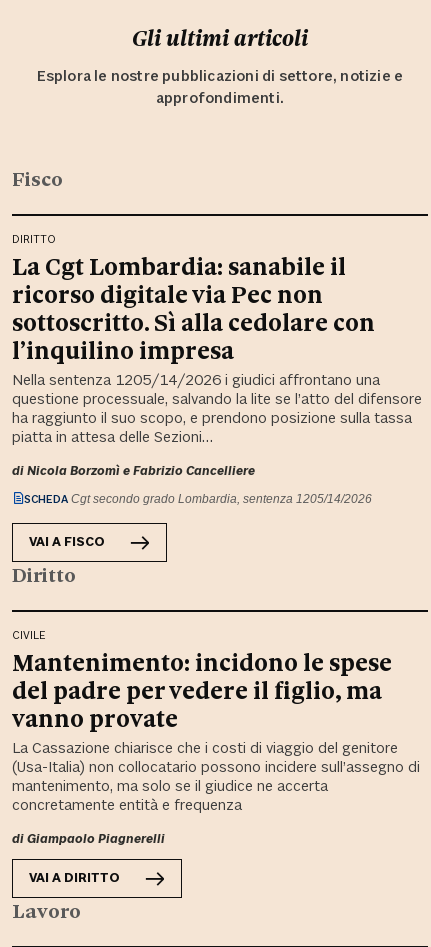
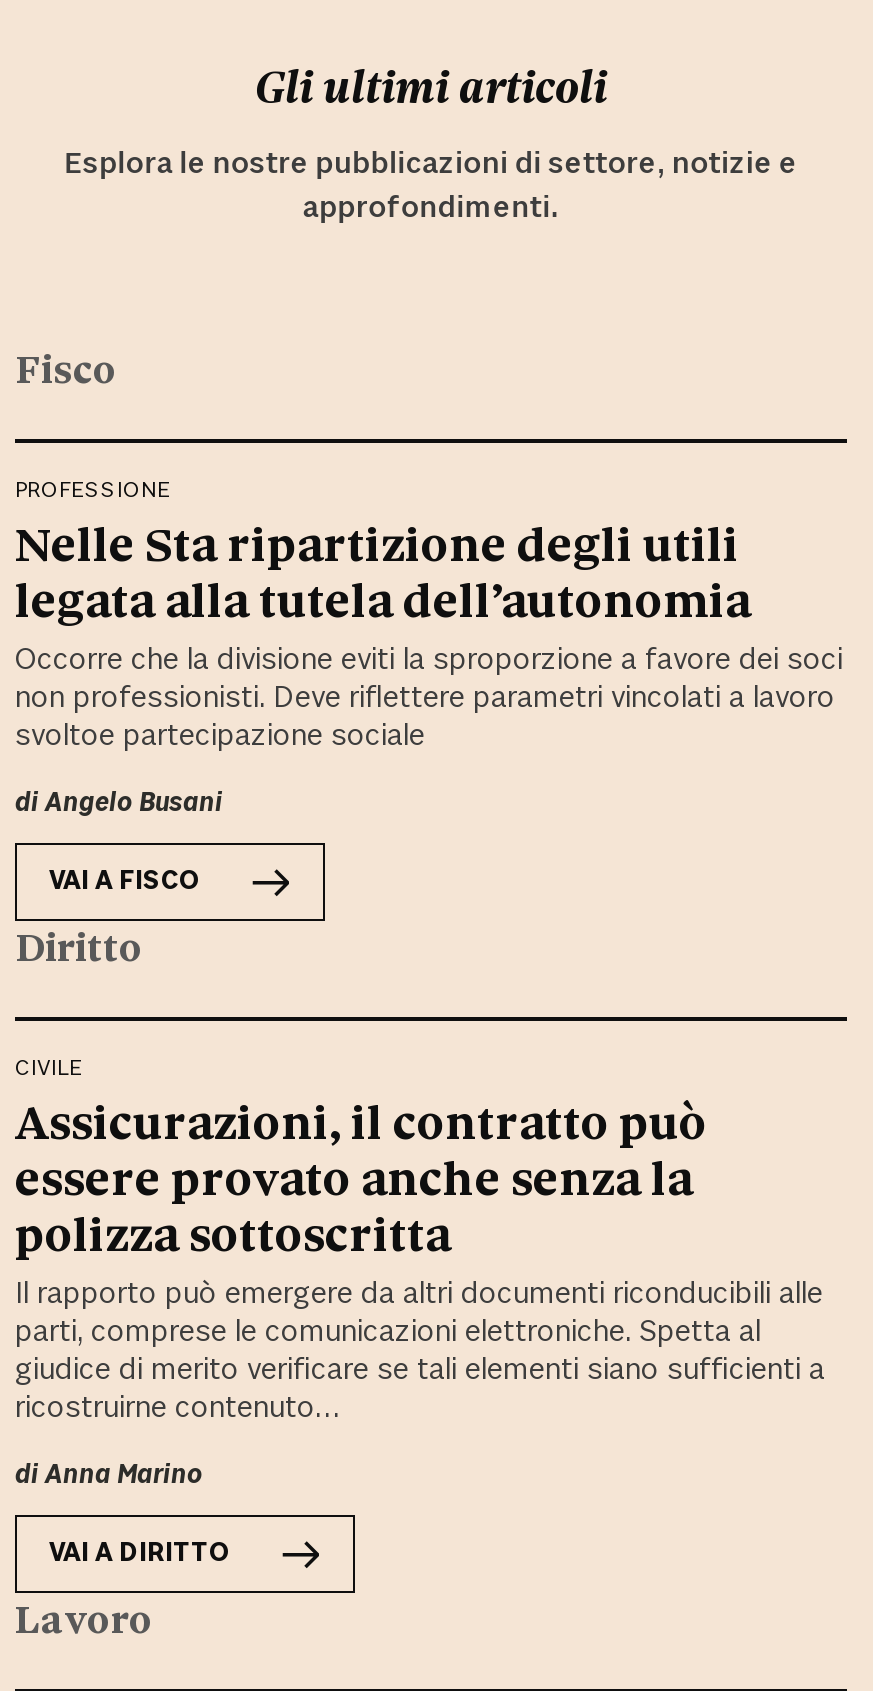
[12,232,422,507] DIRITTO | La Cgt Lombardia: sanabile il | ricorso digitale via Pec non | sottoscritto. Sì alla cedolare con | l’inquilino impresa | Nella sentenza 1205/14/2026 i giudici affrontano una | questione processuale, salvando la lite se l’atto del difensore | ha raggiunto il suo scopo, e prendono posizione sulla tassa | piatta in attesa delle Sezioni… | di Nicola Borzomì e Fabrizio Cancelliere | SCHEDA Cgt secondo grado Lombardia, sentenza 1205/14/2026 -> [15,474,843,819] PROFESSIONE | Nelle Sta ripartizione degli utili | legata alla tutela dell’autonomia | Occorre che la divisione eviti la sproporzione a favore dei soci | non professionisti. Deve riflettere parametri vincolati a lavoro | svoltoe partecipazione sociale | di Angelo Busani
[12,644,420,815] Mantenimento: incidono le spese | del padre per vedere il figlio, ma | vanno provate | La Cassazione chiarisce che i costi di viaggio del genitore | (Usa-Italia) non collocatario possono incidere sull’assegno di | mantenimento, ma solo se il giudice ne accerta | concretamente entità e frequenza -> [15,1085,825,1427] Assicurazioni, il contratto può | essere provato anche senza la | polizza sottoscritta | Il rapporto può emergere da altri documenti riconducibili alle | parti, comprese le comunicazioni elettroniche. Spetta al | giudice di merito verificare se tali elementi siano sufficienti a | ricostruirne contenuto…
[12,831,165,847] di Giampaolo Piagnerelli -> [15,1459,203,1491] di Anna Marino

